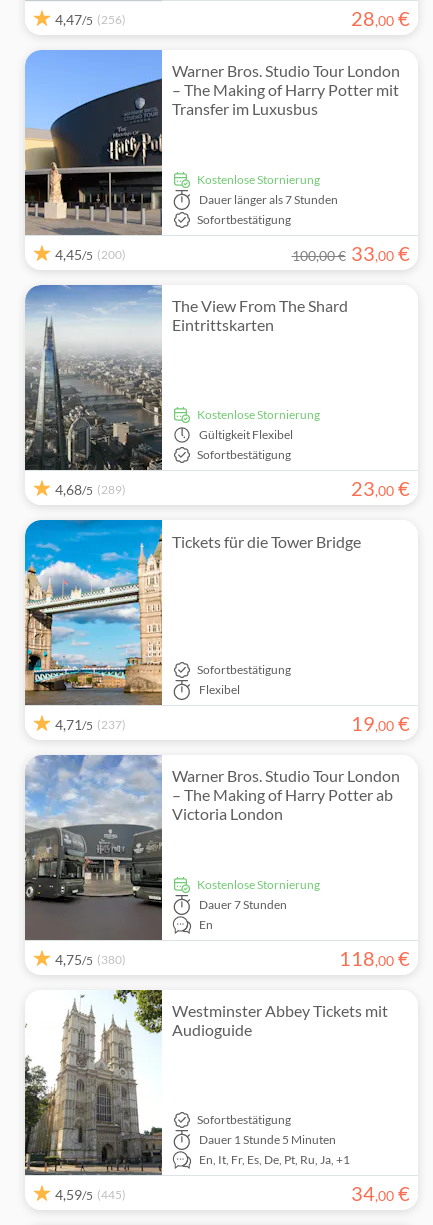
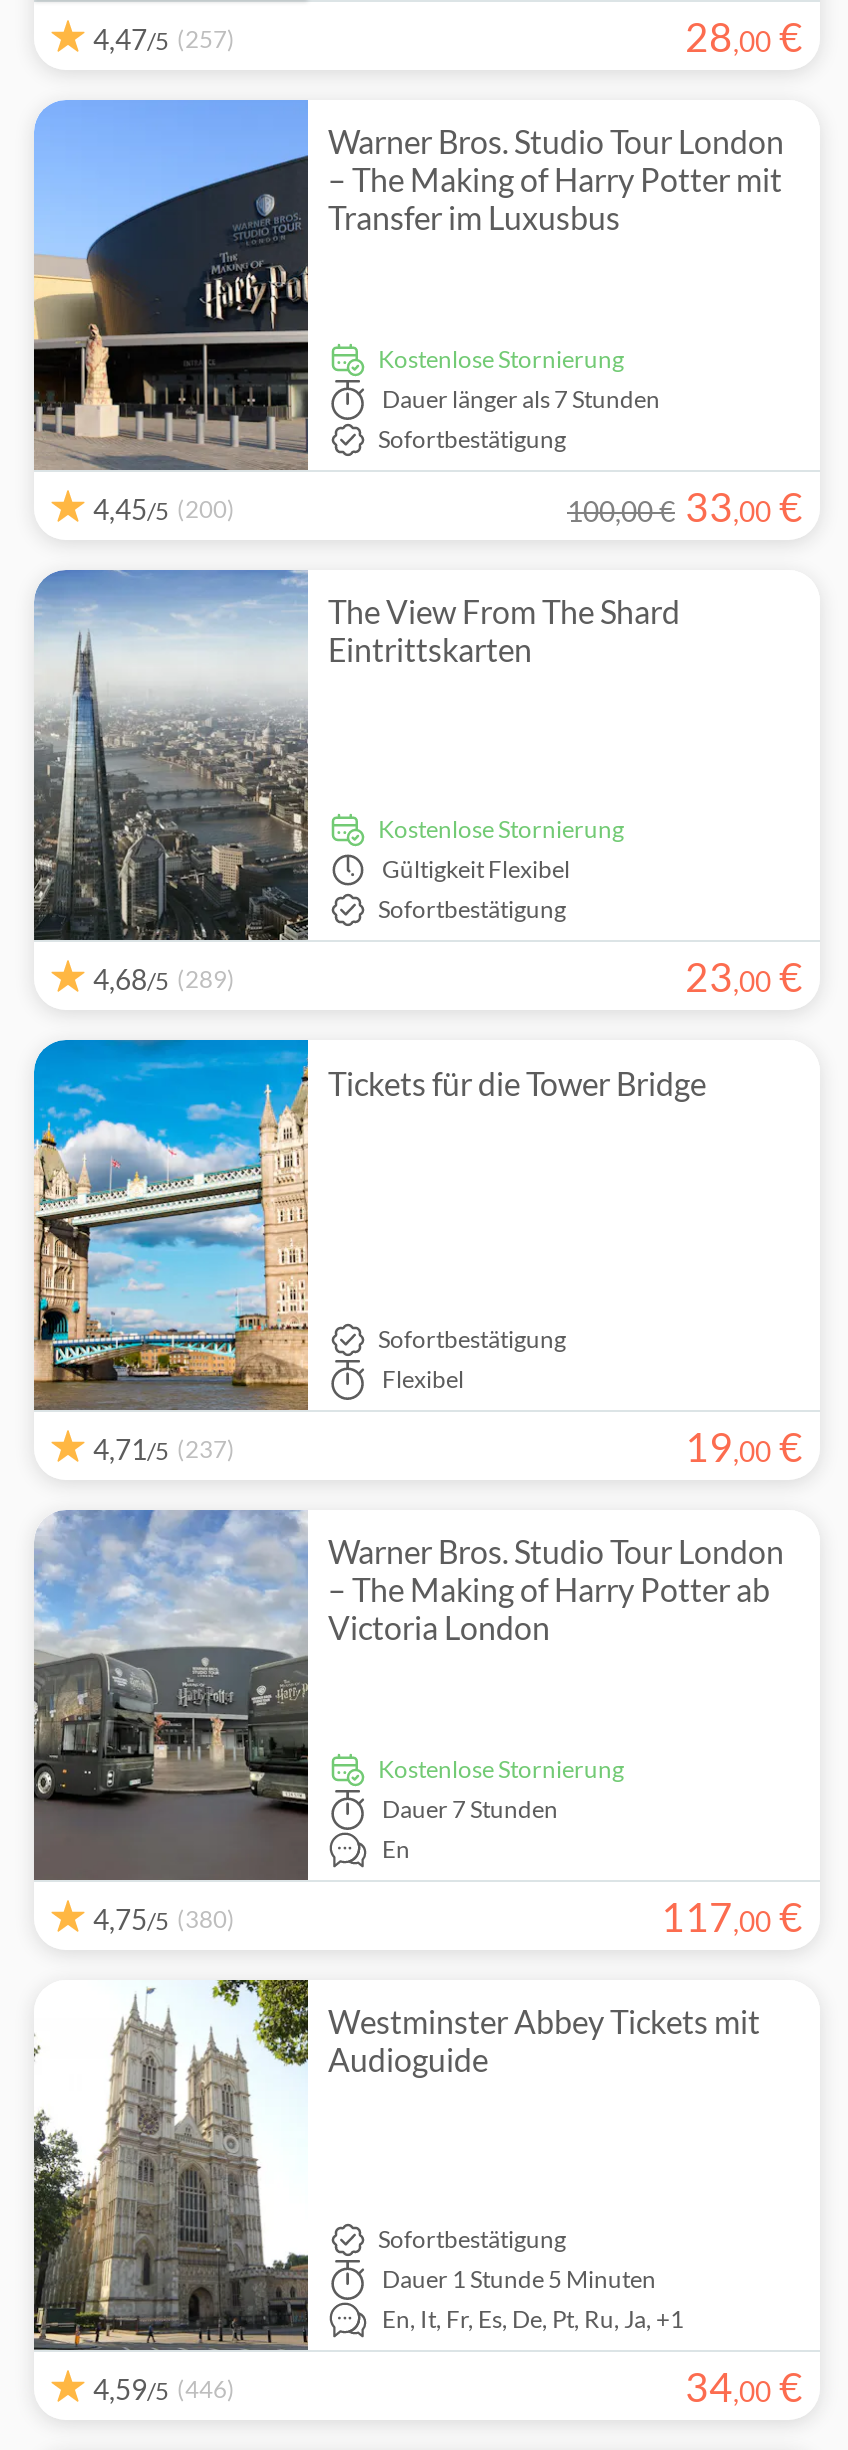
[54,10,125,27] 4,47/5 (256) -> [93,21,235,55] 4,47/5 (257)
[338,945,409,969] 118, 00 € -> [661,1891,803,1939] 117, 00 €
[54,1185,125,1202] 4,59/5 (445) -> [93,2371,235,2405] 4,59/5 (446)

